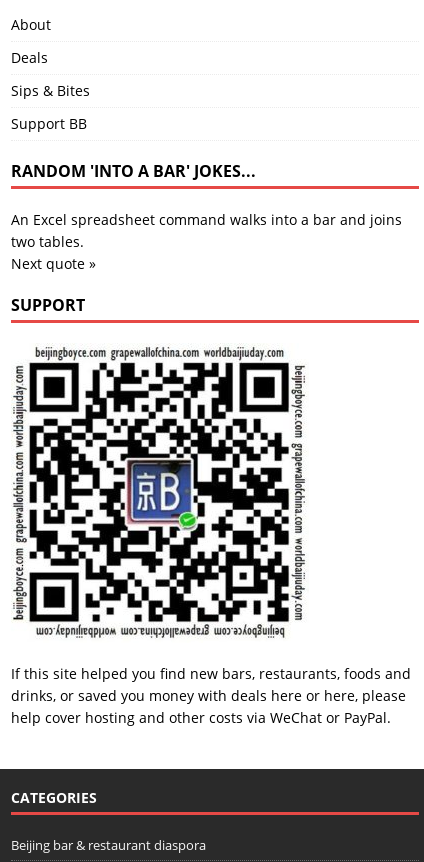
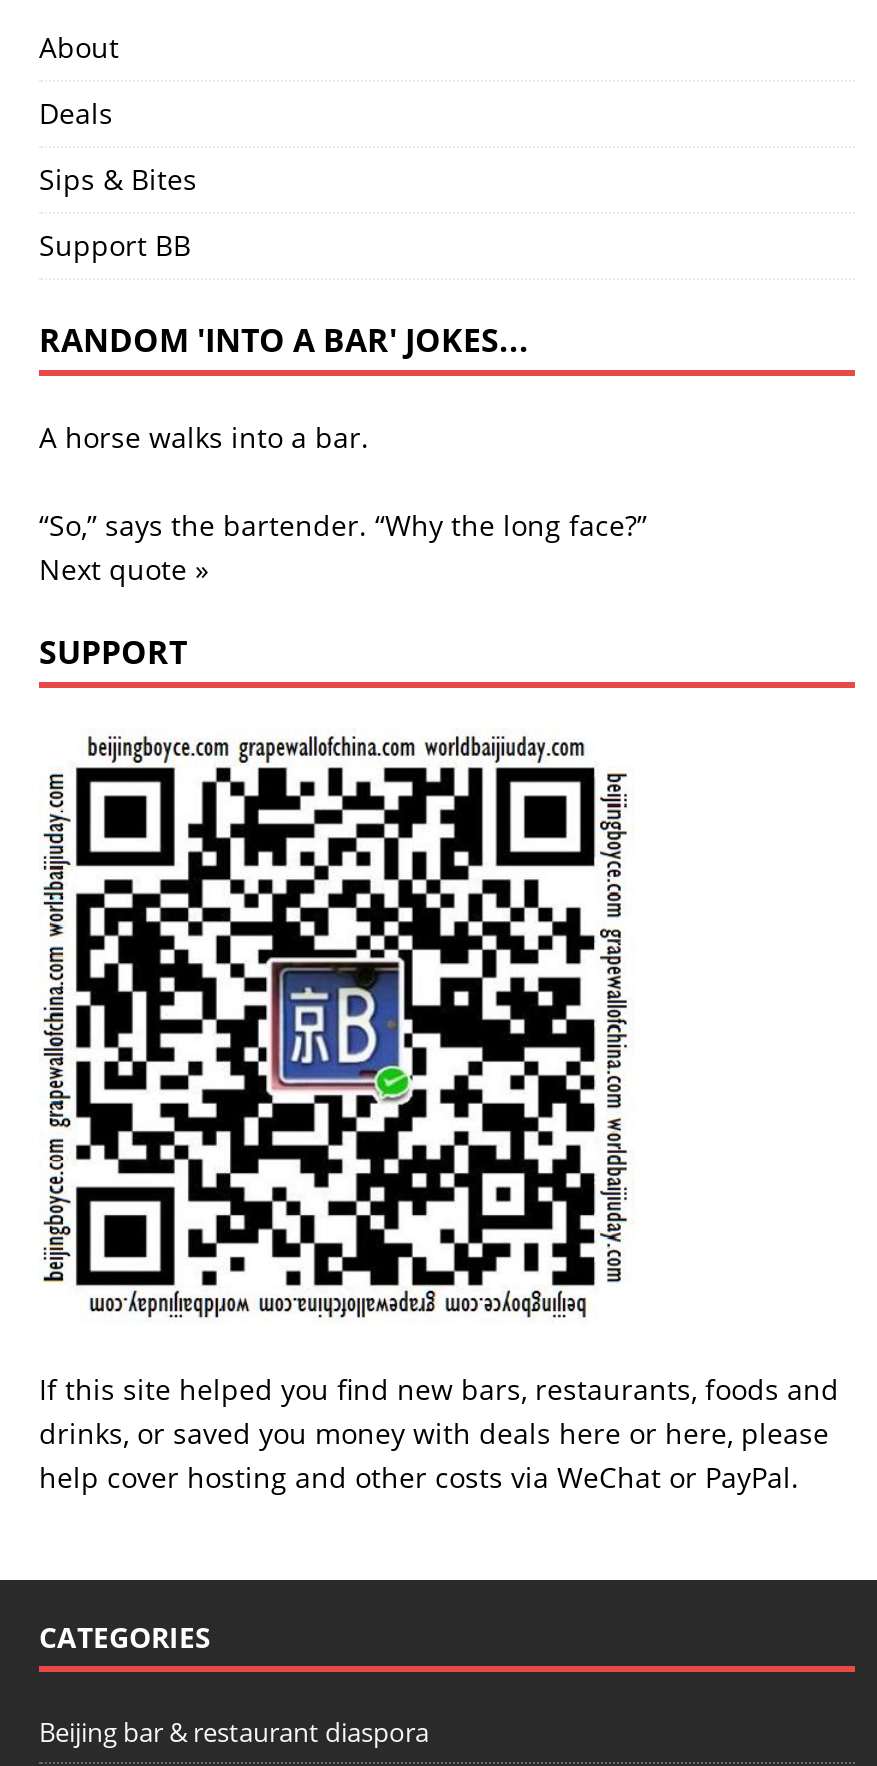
[11,210,402,251] An Excel spreadsheet command walks into a bar and joins | two tables. -> [39,417,647,543] A horse walks into a bar. | “So,” says the bartender. “Why the long face?”

